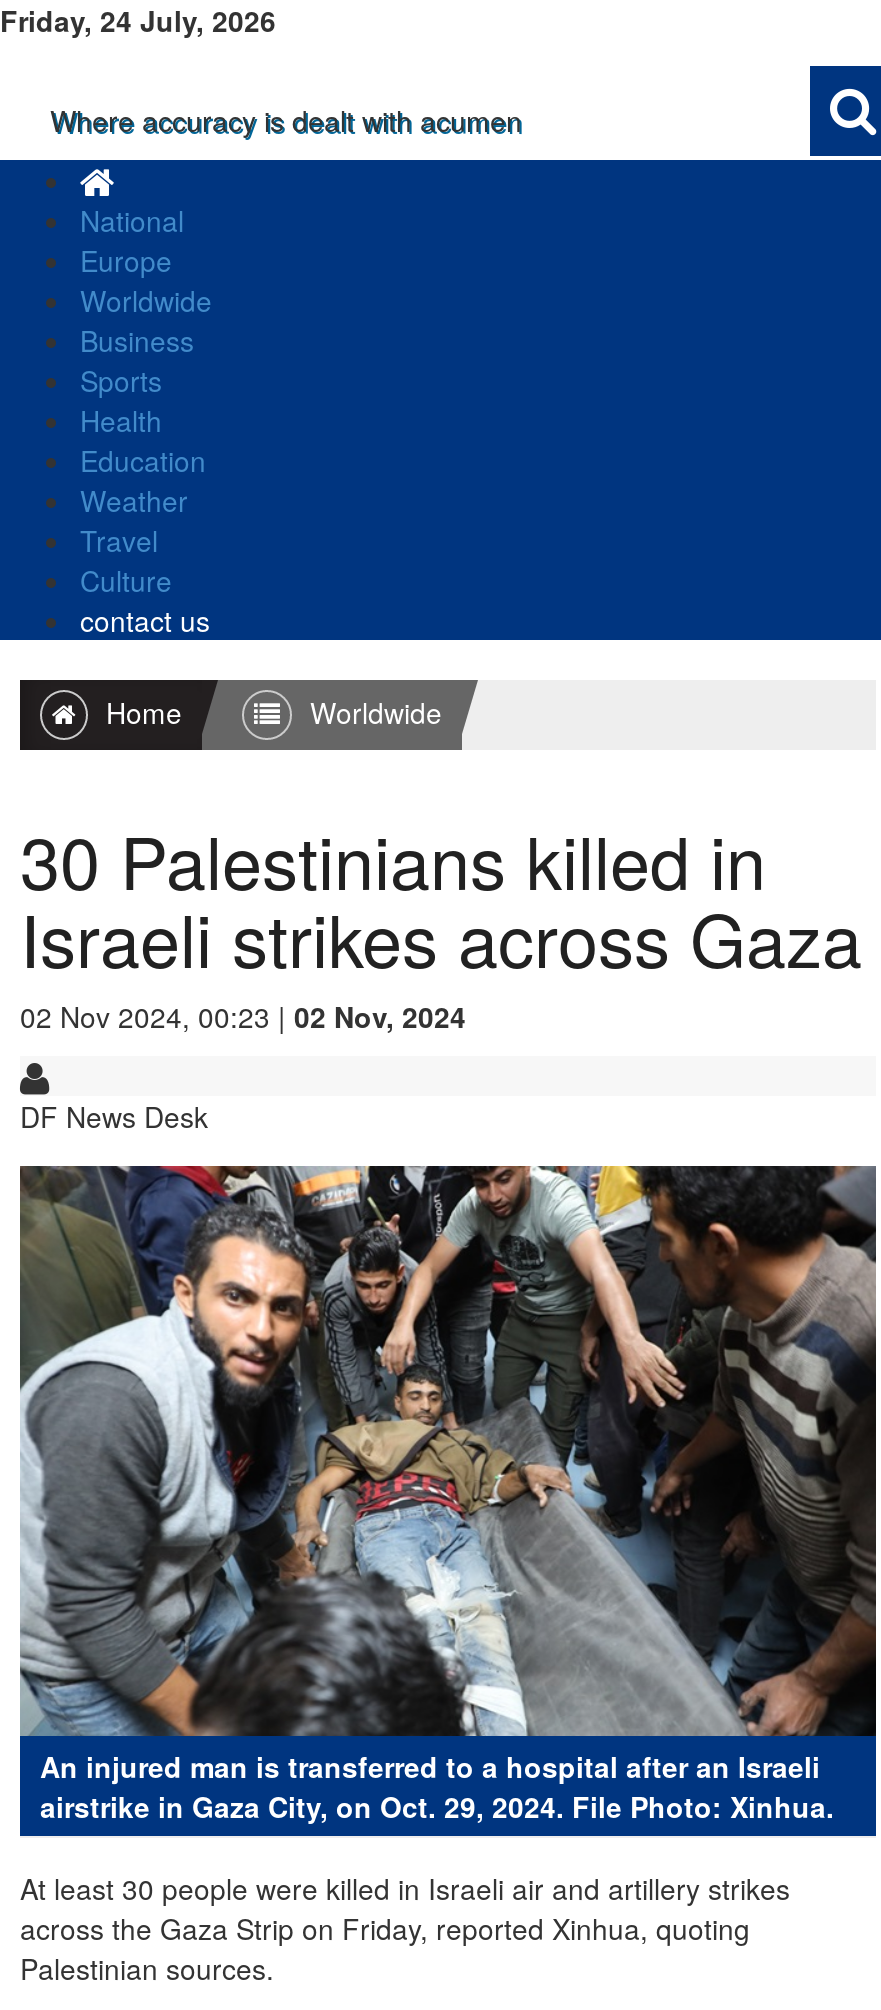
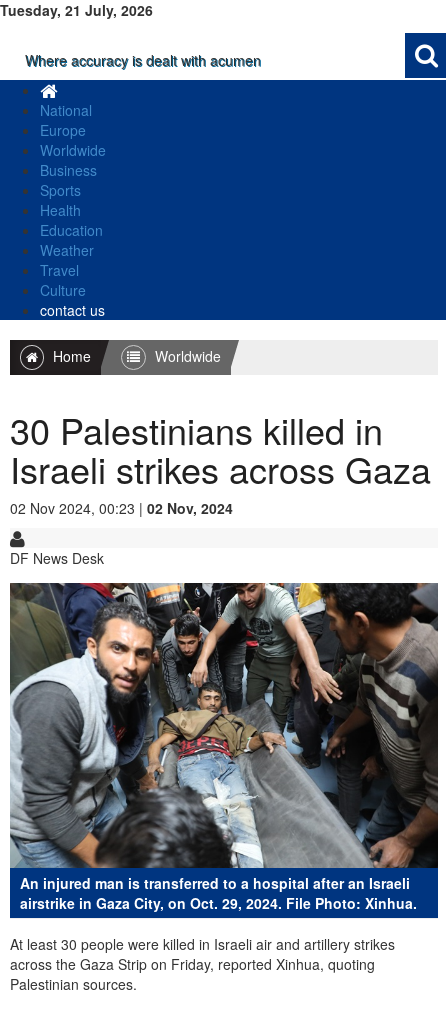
[0,0,276,40] Friday, 24 July, 2026 -> [0,0,153,20] Tuesday, 21 July, 2026

